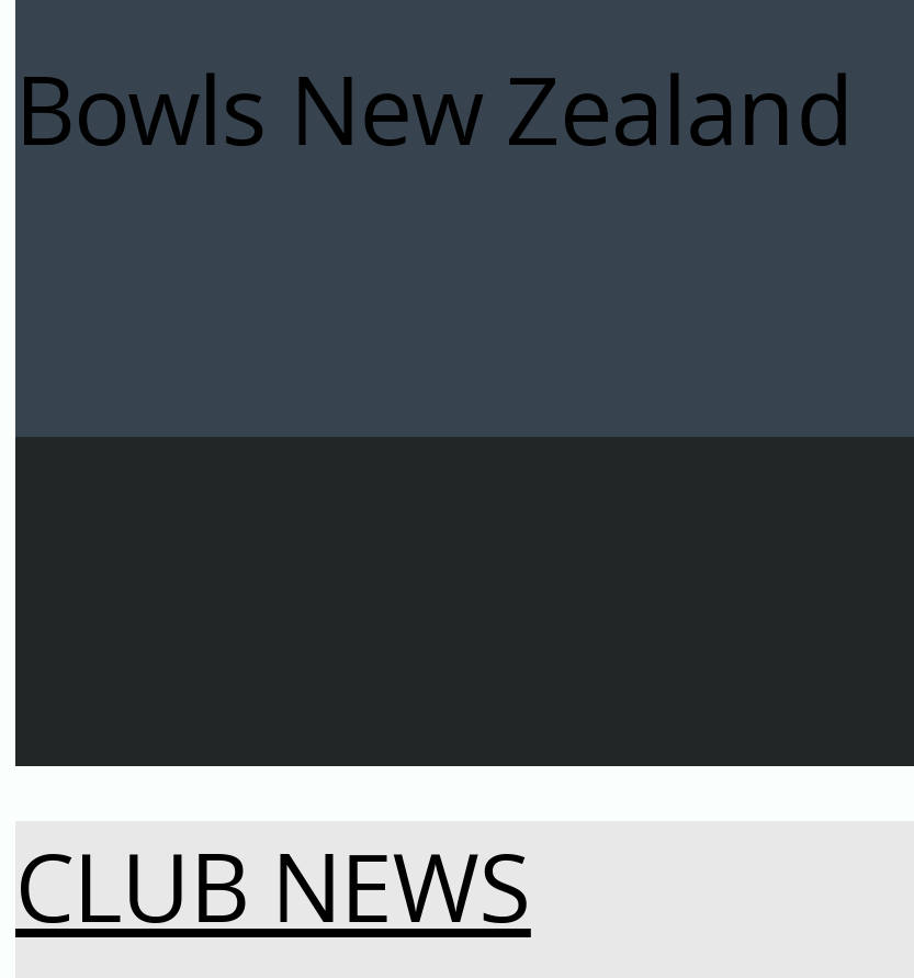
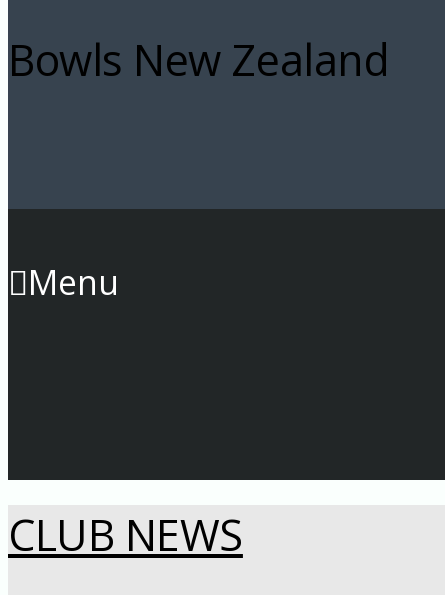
none -> [28,259,119,305] Menu

